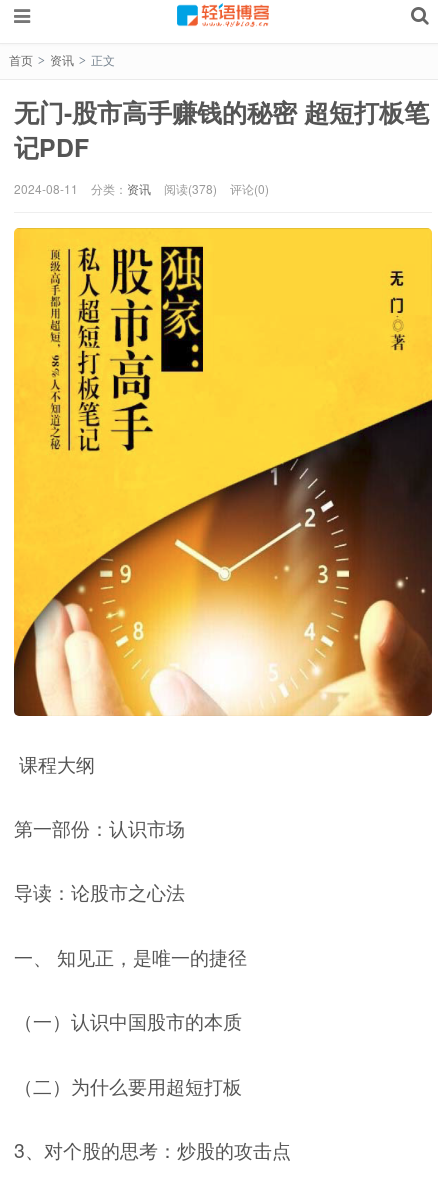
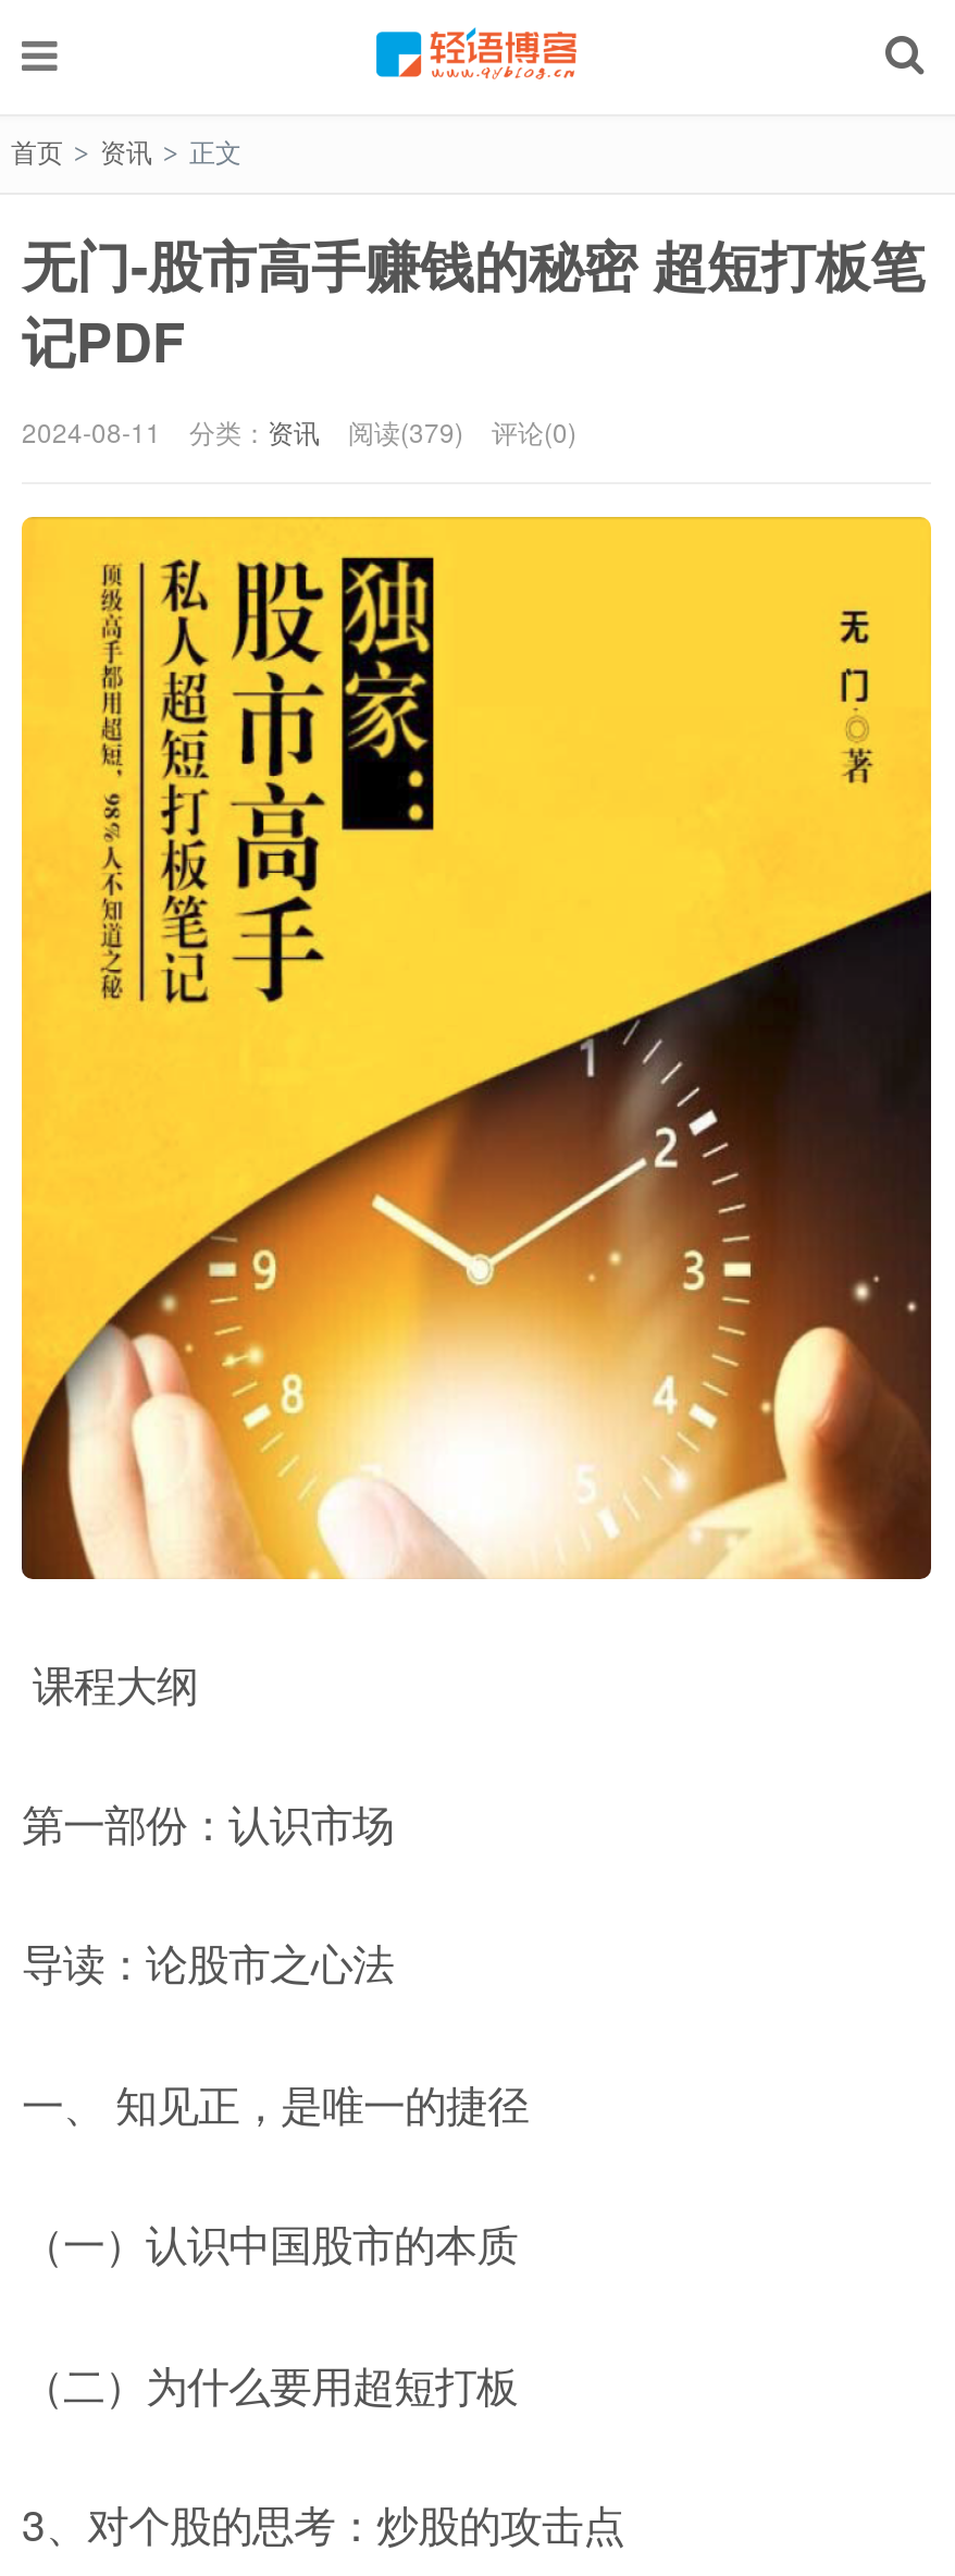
[14,180,269,197] 2024-08-11 分类：资讯 阅读(378) 评论(0) -> [22,413,576,450] 2024-08-11 分类：资讯 阅读(379) 评论(0)

